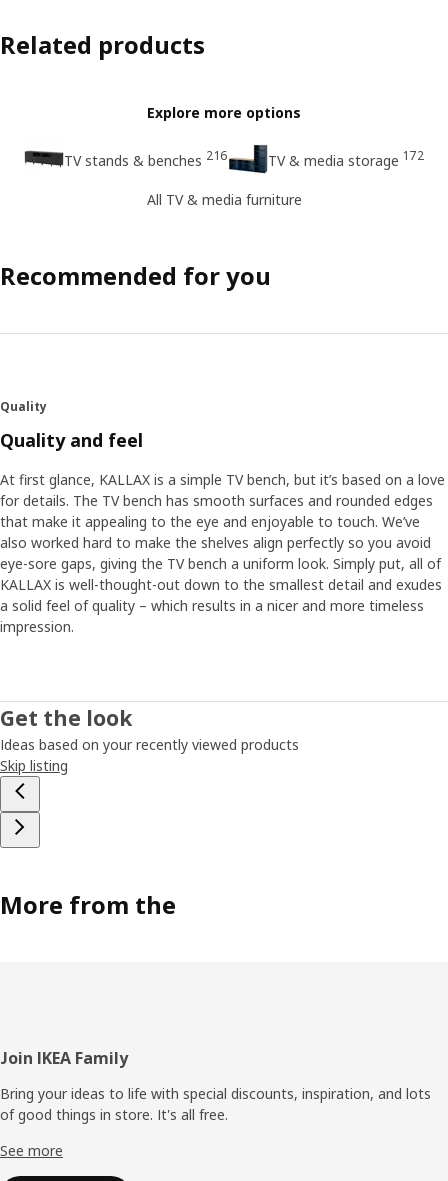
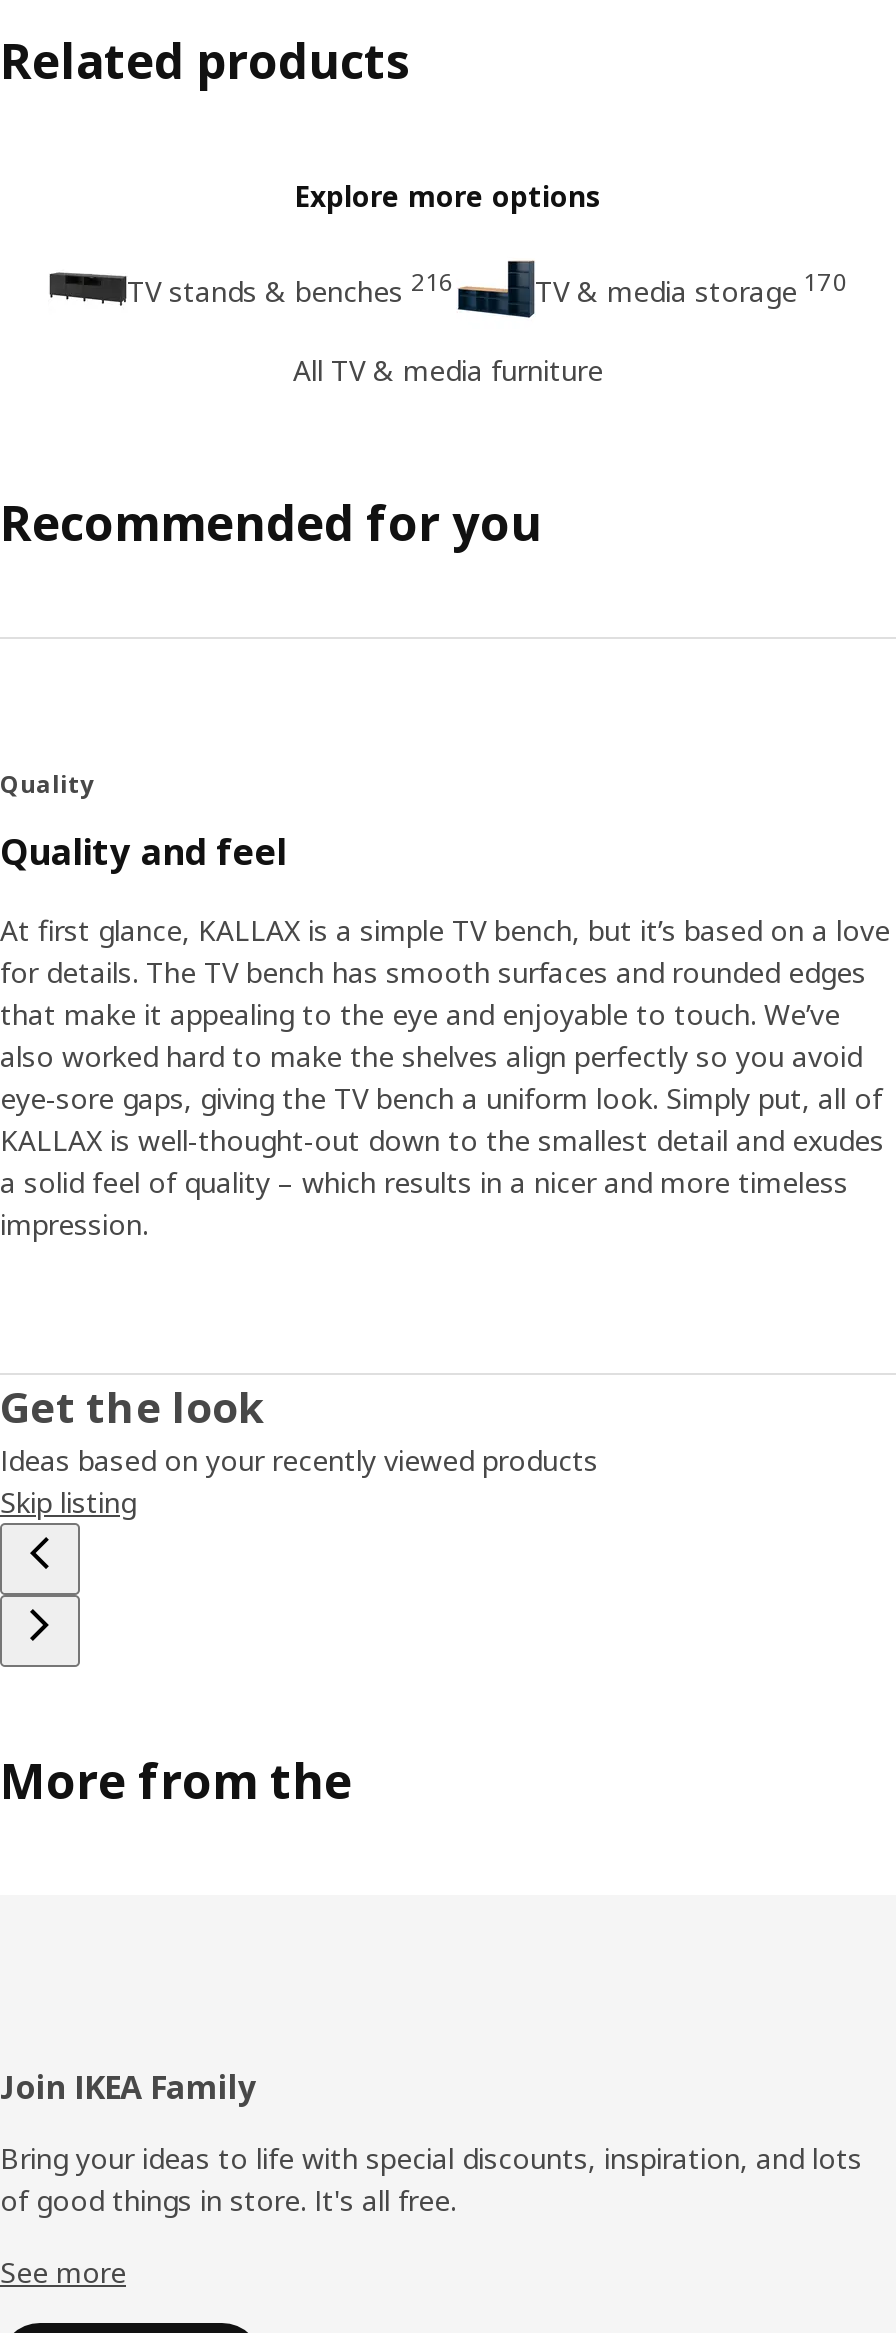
[267,147,424,170] TV & media storage 172 -> [535,265,849,311] TV & media storage 170

